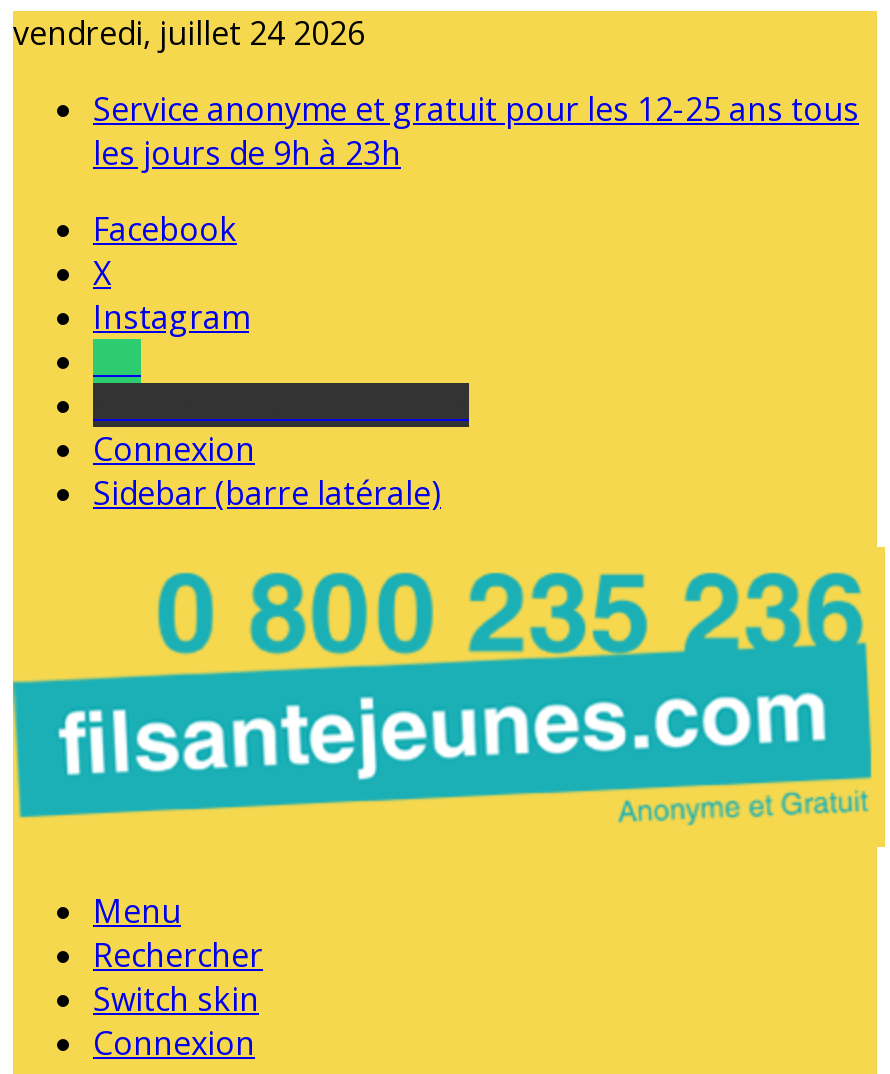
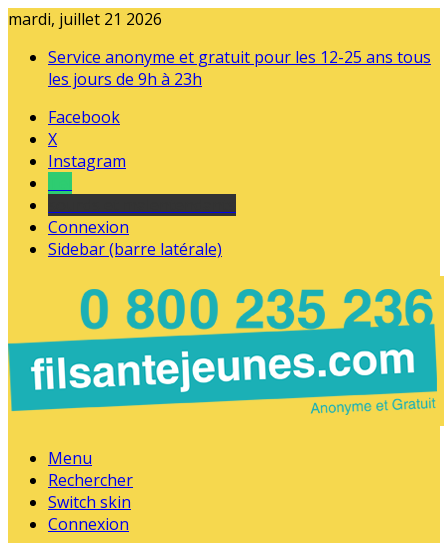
[13,11,365,55] vendredi, juillet 24 2026 -> [8,8,162,30] mardi, juillet 21 2026

